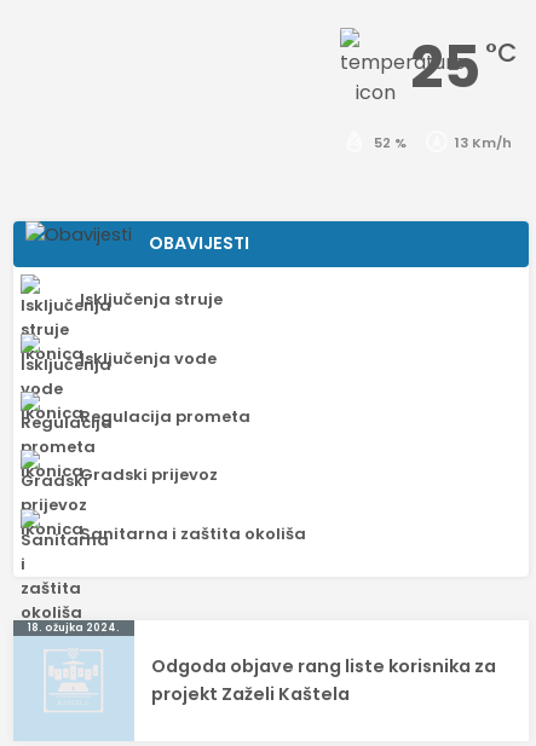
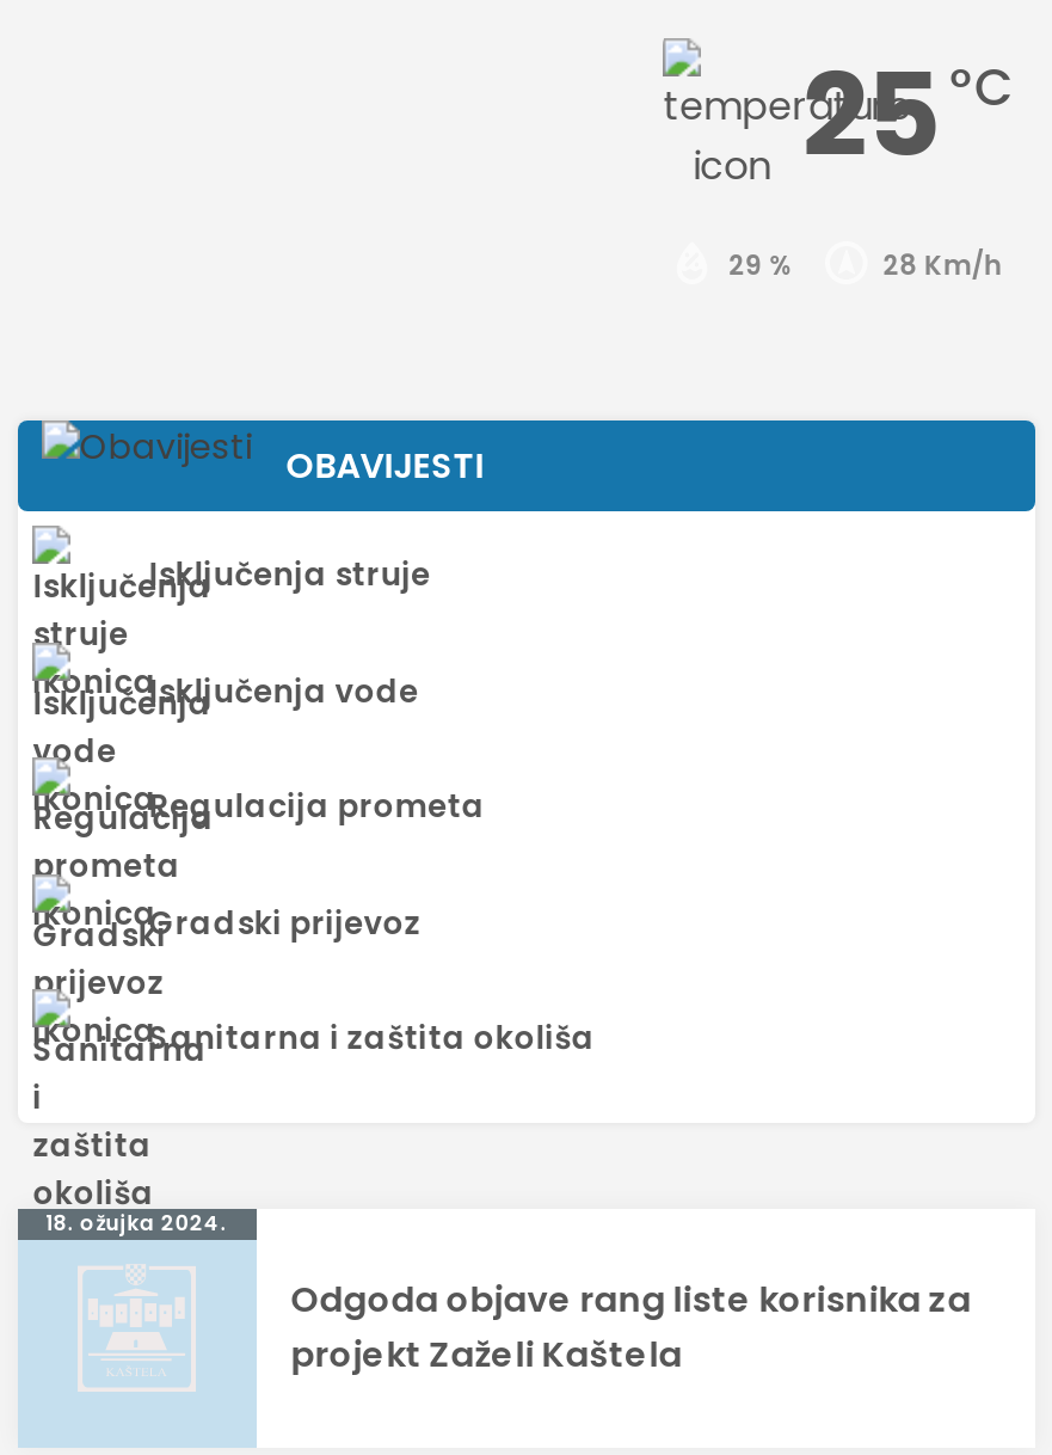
[373,133,406,152] 52 % -> [729,246,793,284] 29 %
[455,133,512,152] 13 Km/h -> [883,246,1002,284] 28 Km/h

